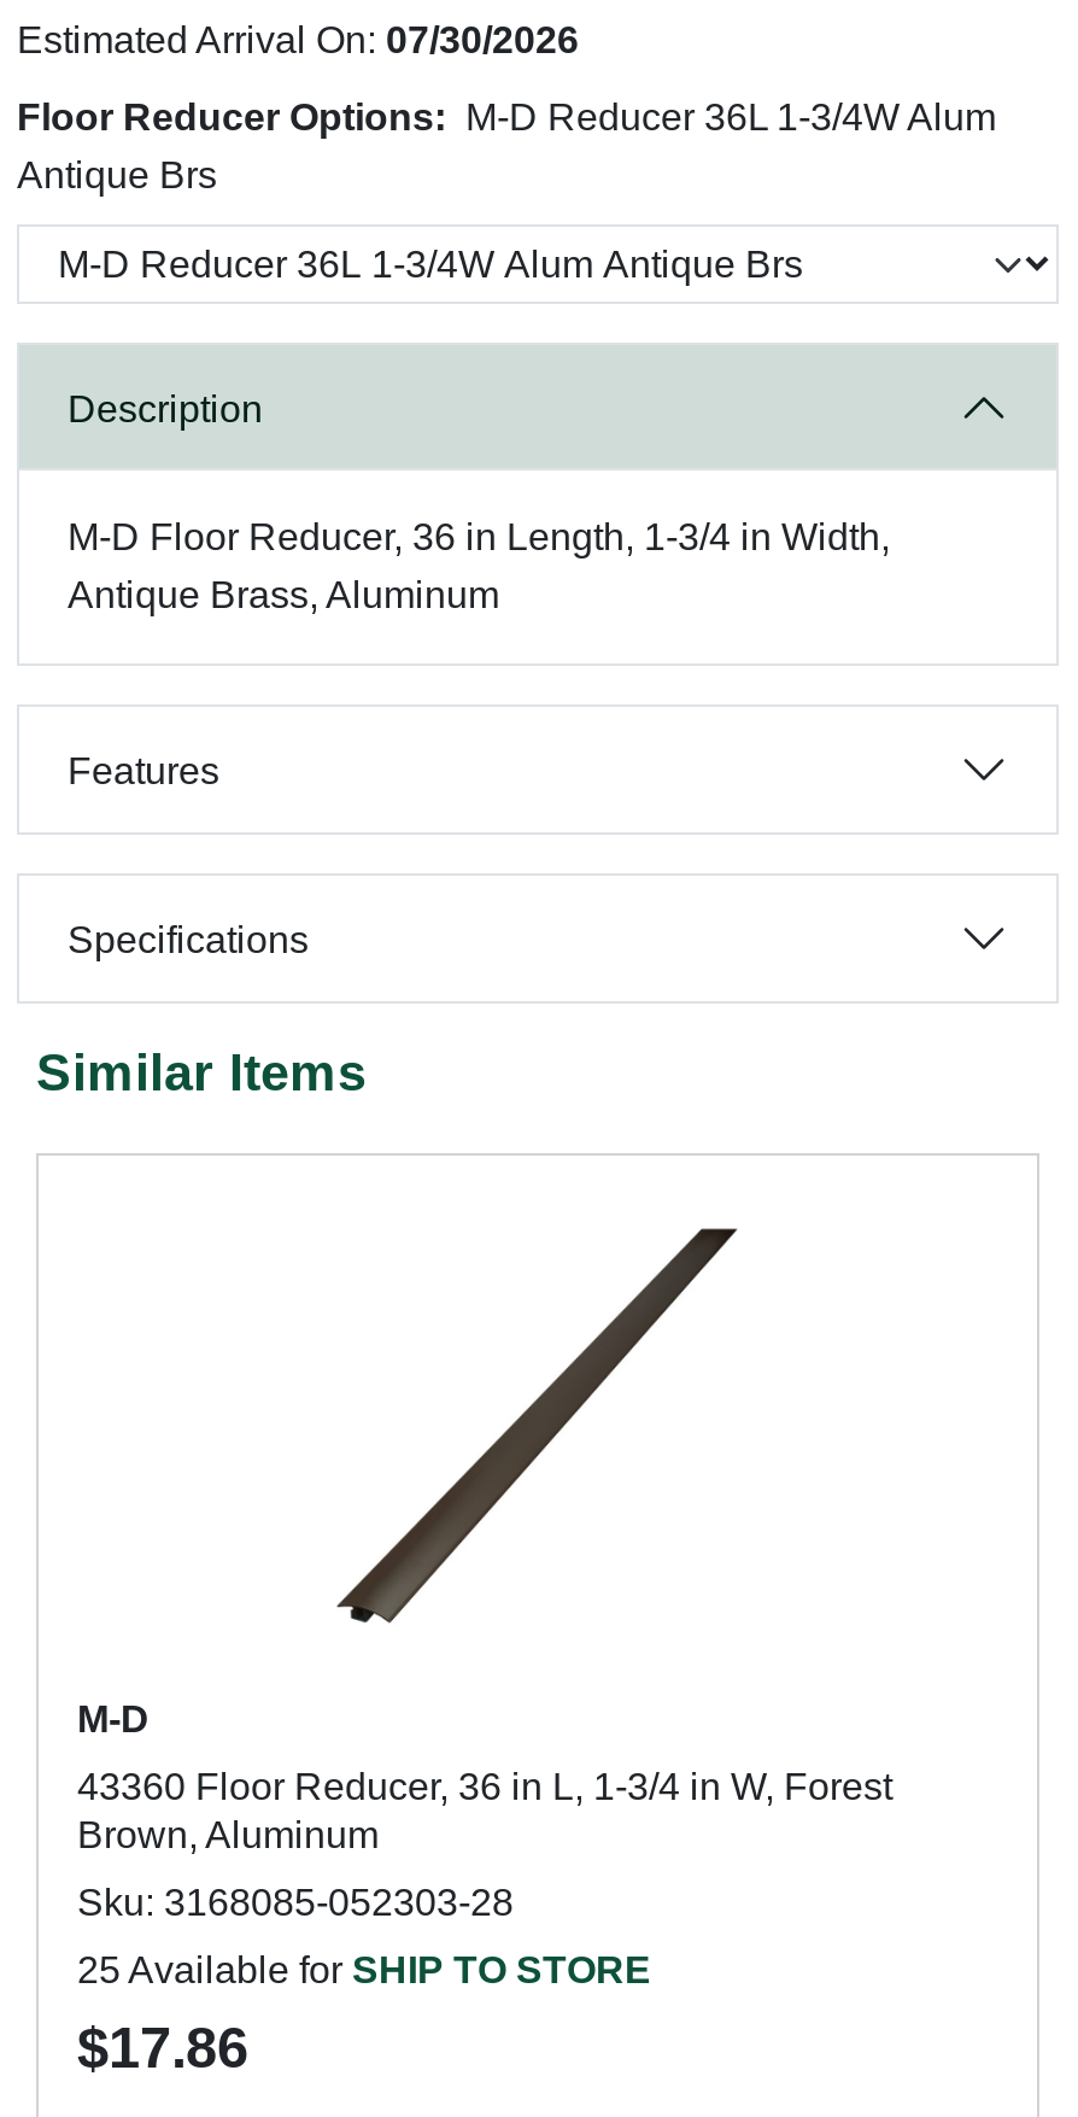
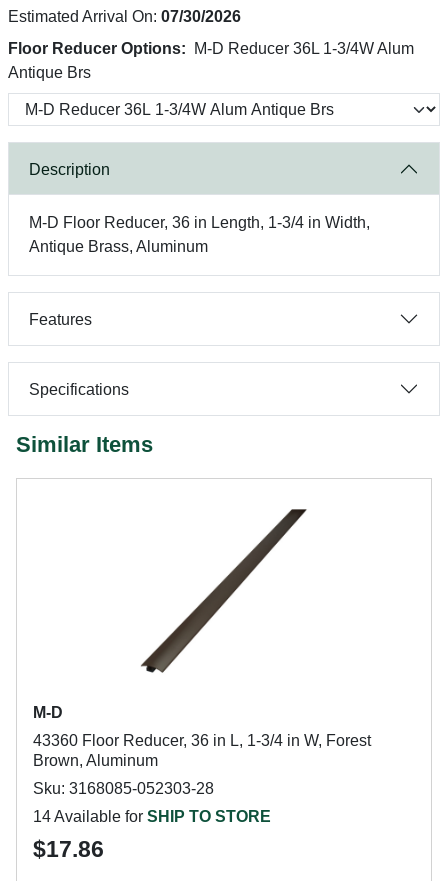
[77,1949,651,1990] 25 Available for SHIP TO STORE -> [33,808,271,825] 14 Available for SHIP TO STORE

